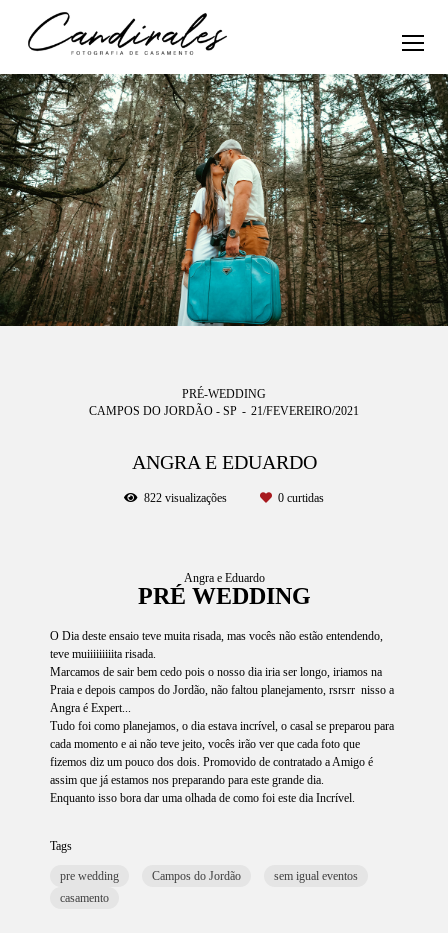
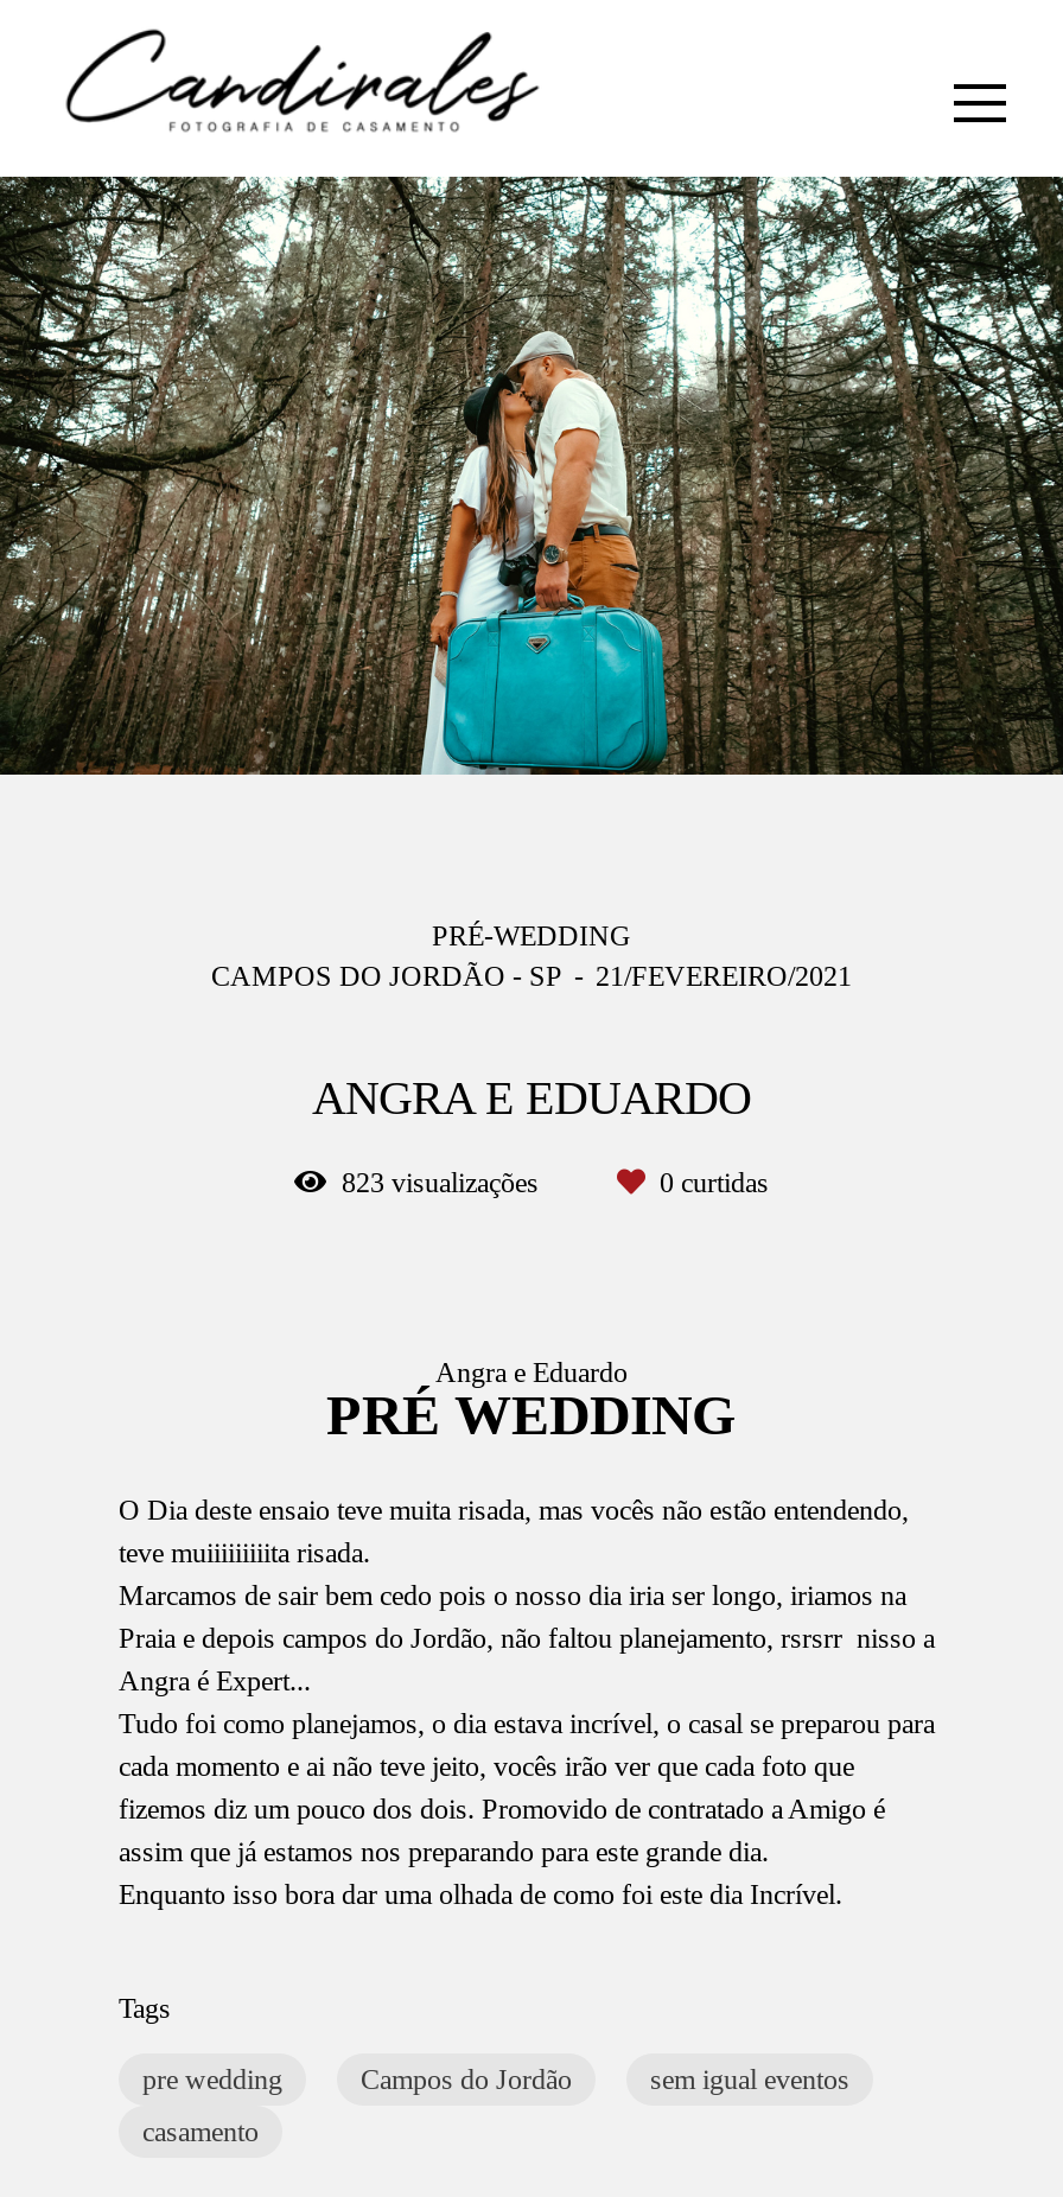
[144,491,230,505] 822 visualizações -> [342,1166,546,1199] 823 visualizações

